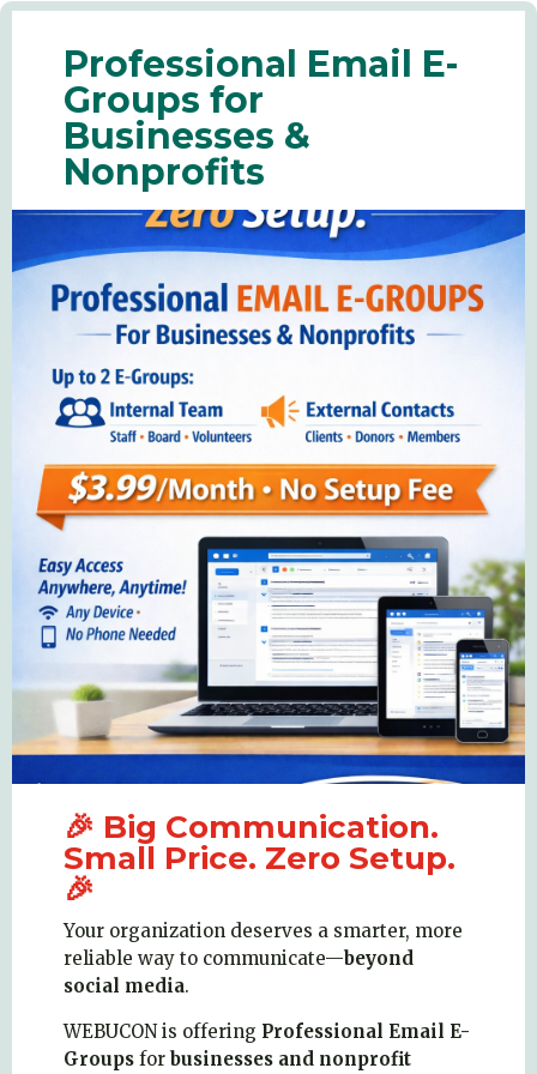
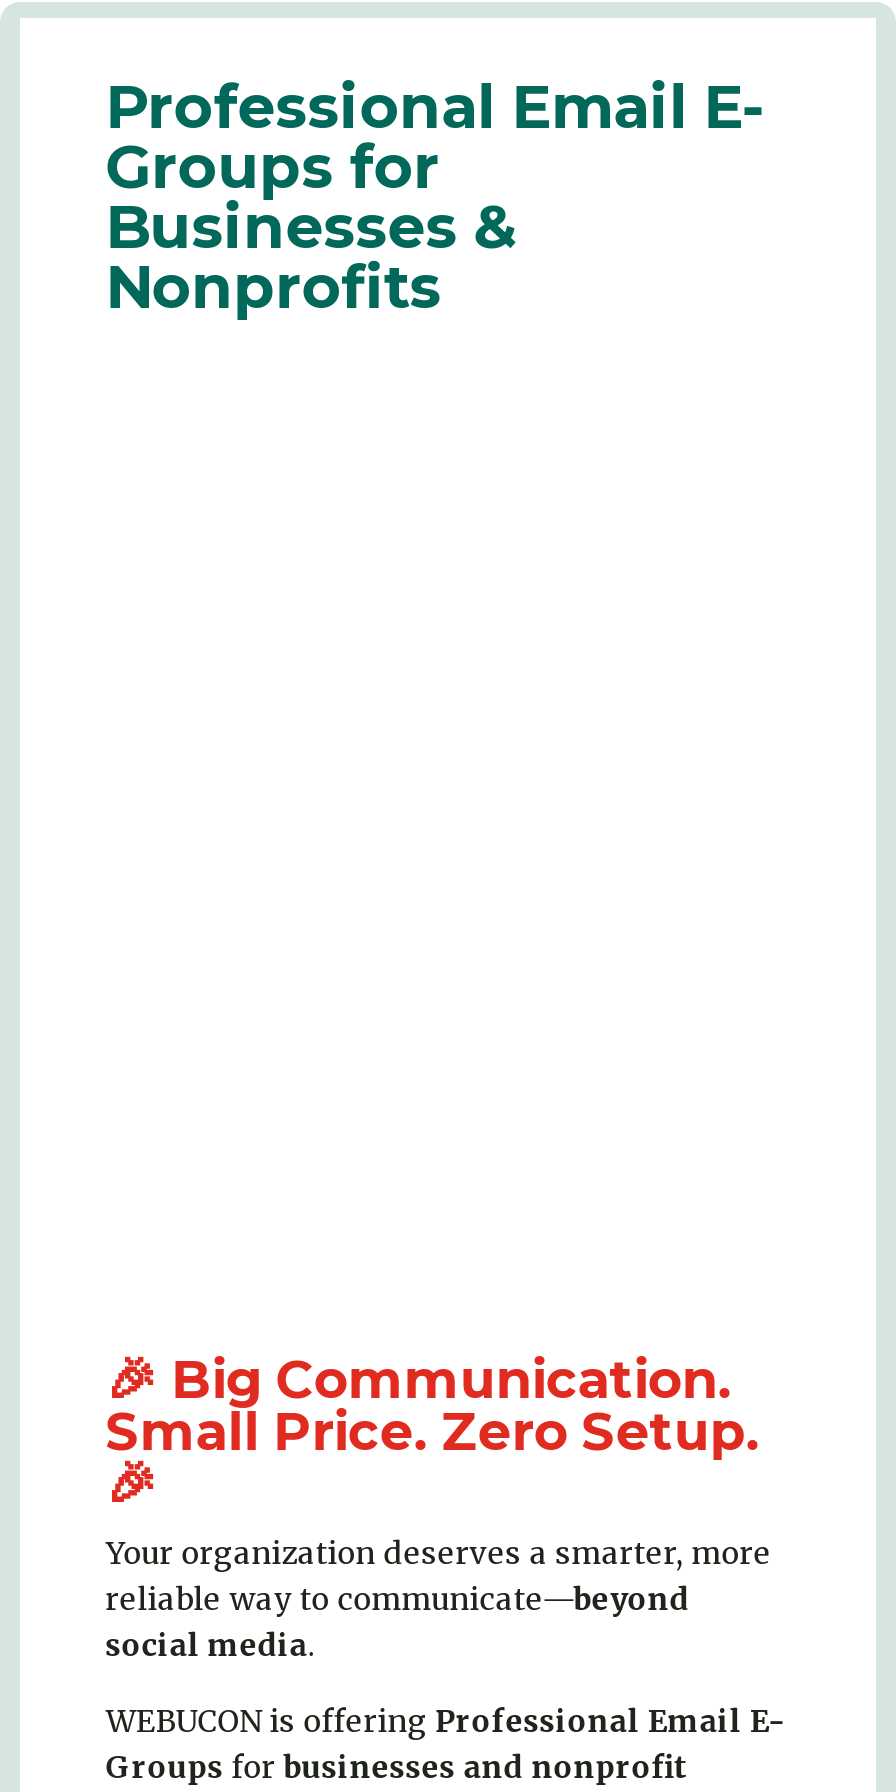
[11,209,526,785] [image] -> none

